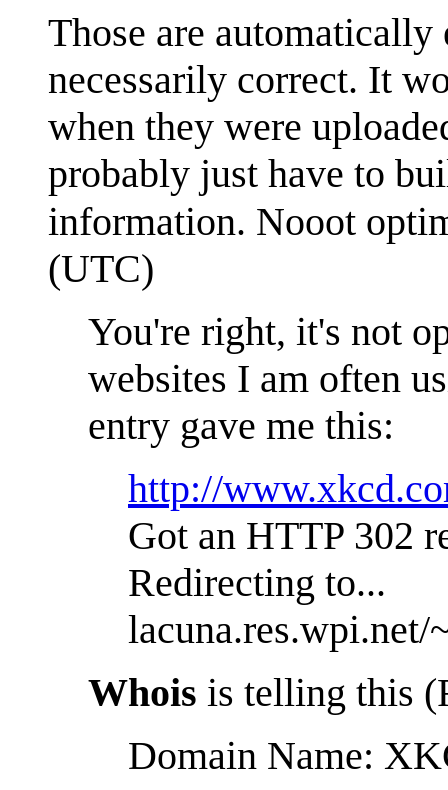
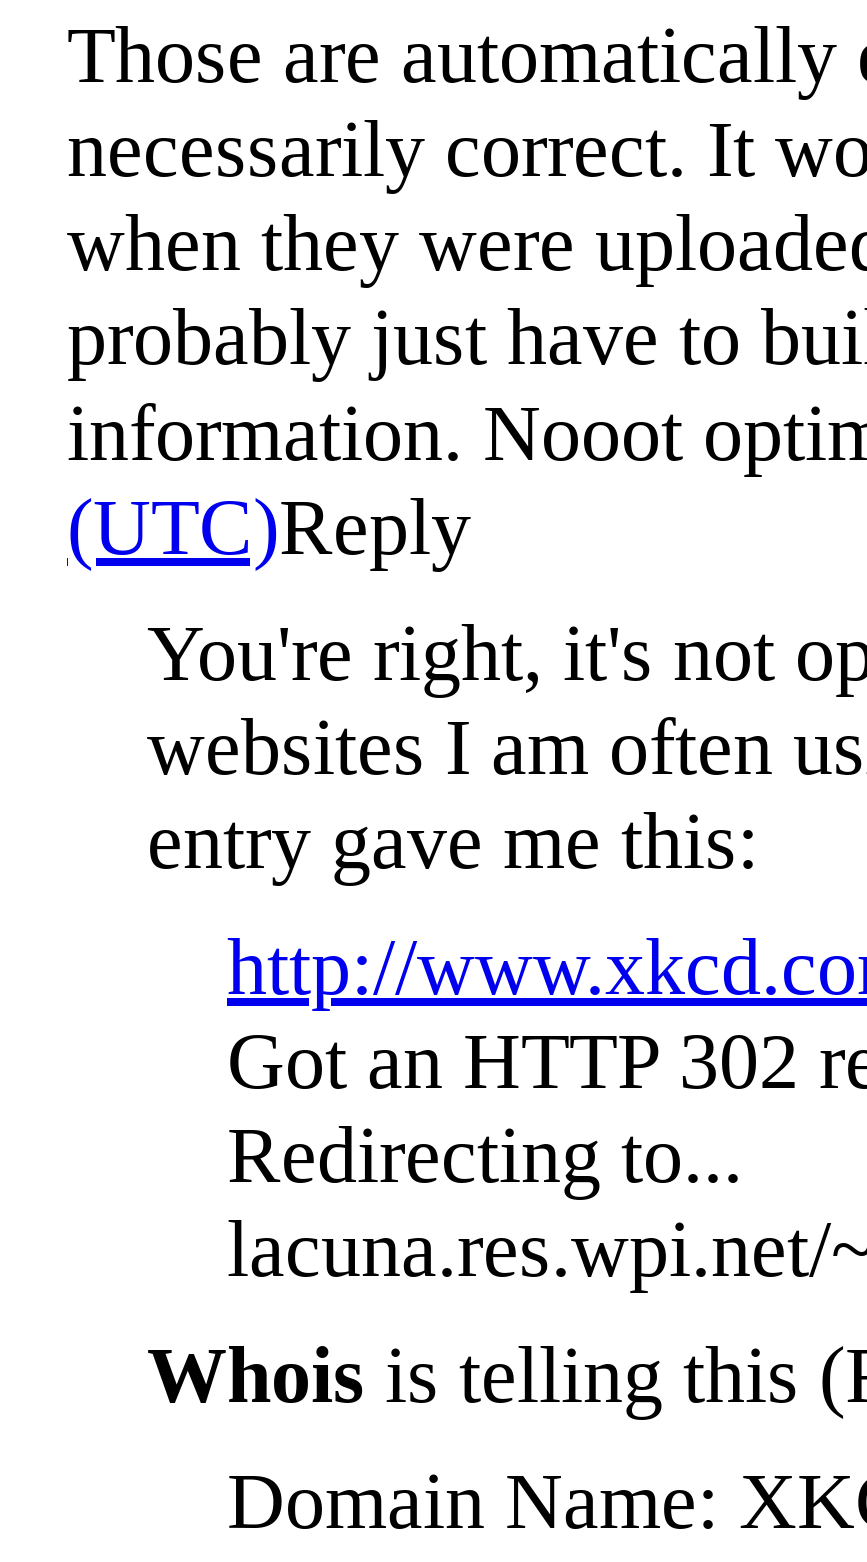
[48,246,154,291] (UTC) -> [67,482,471,572] (UTC)Reply

